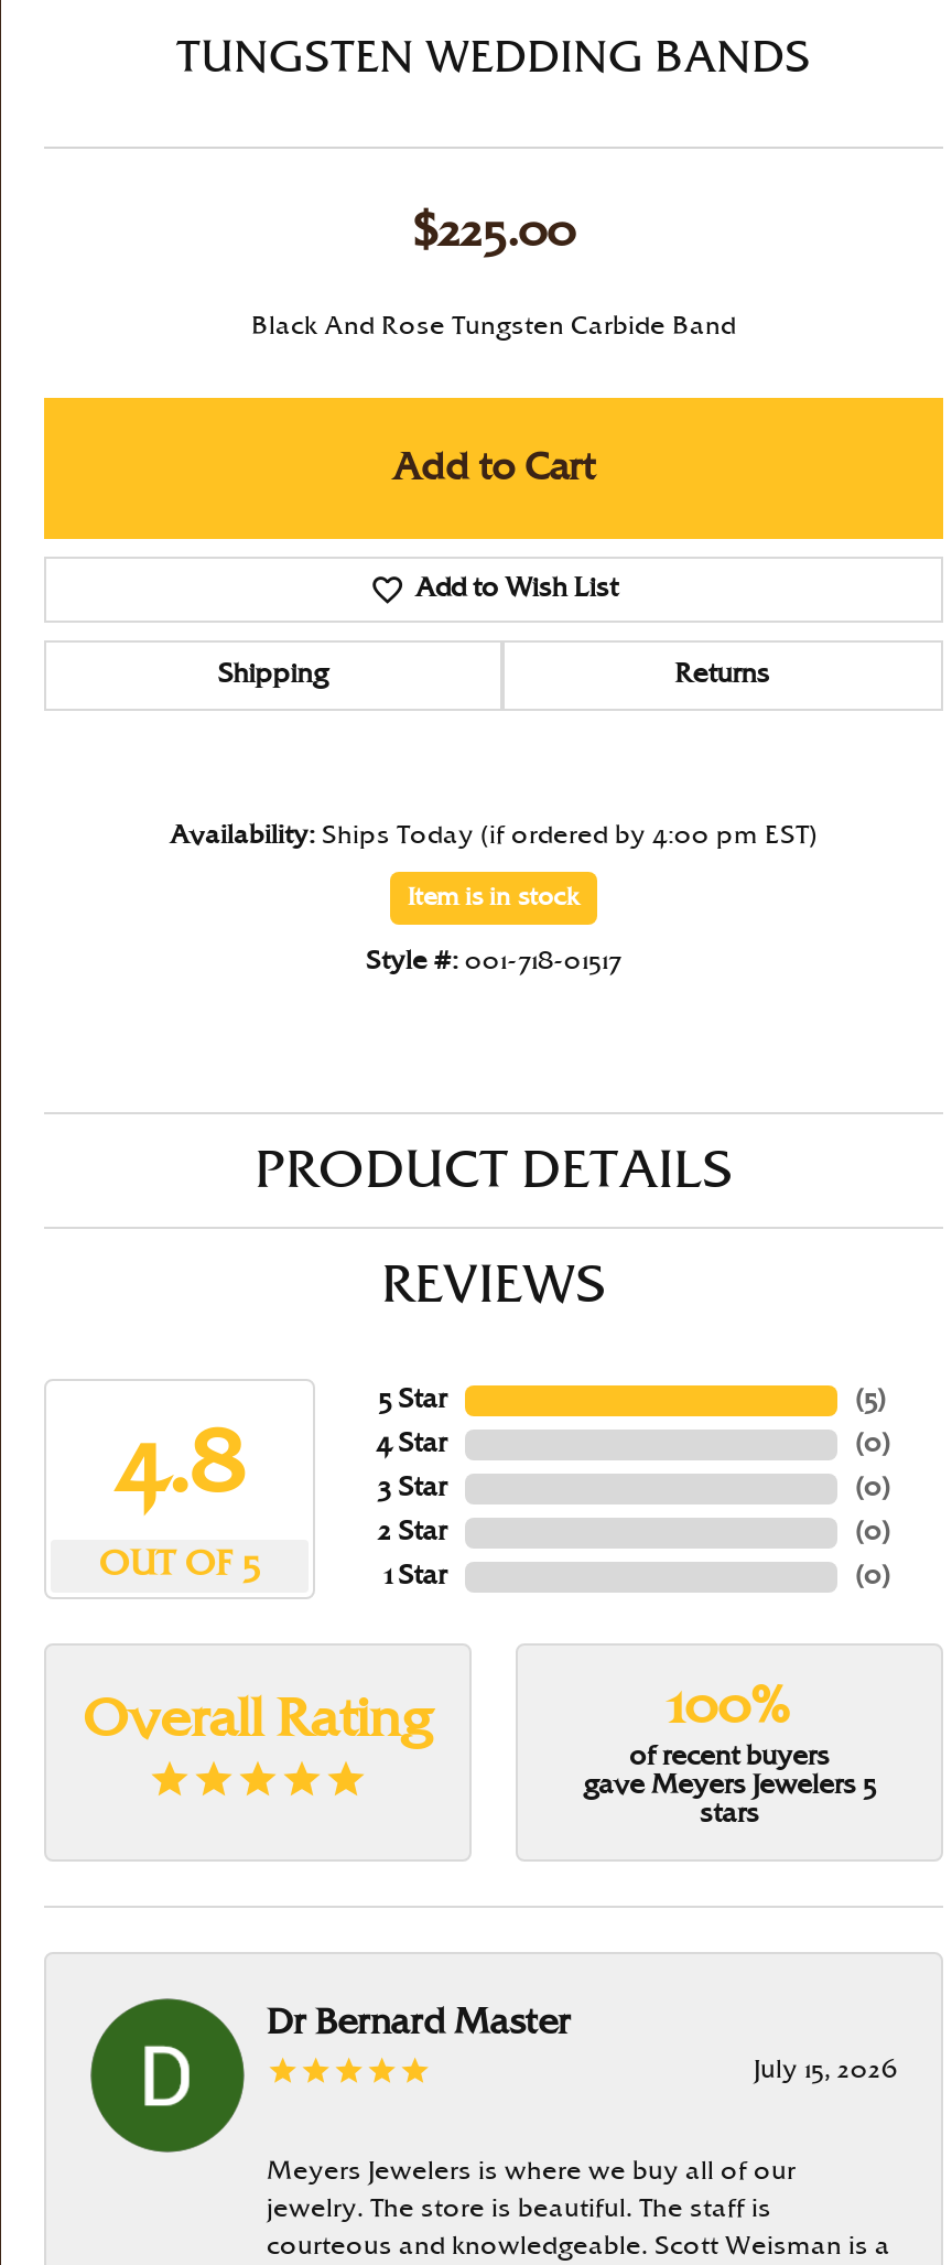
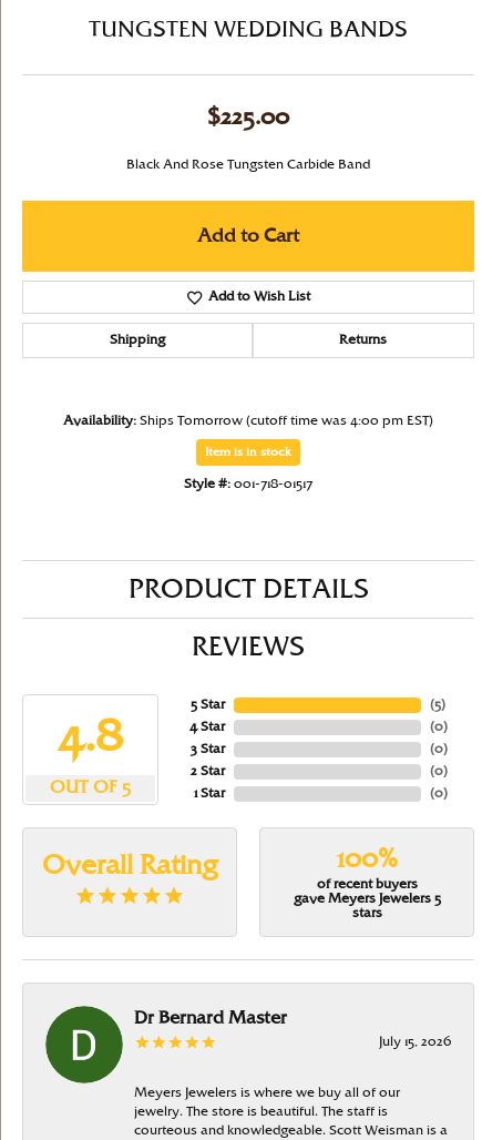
[170,823,818,848] Availability: Ships Today (if ordered by 4:00 pm EST) -> [63,415,433,427] Availability: Ships Tomorrow (cutoff time was 4:00 pm EST)

